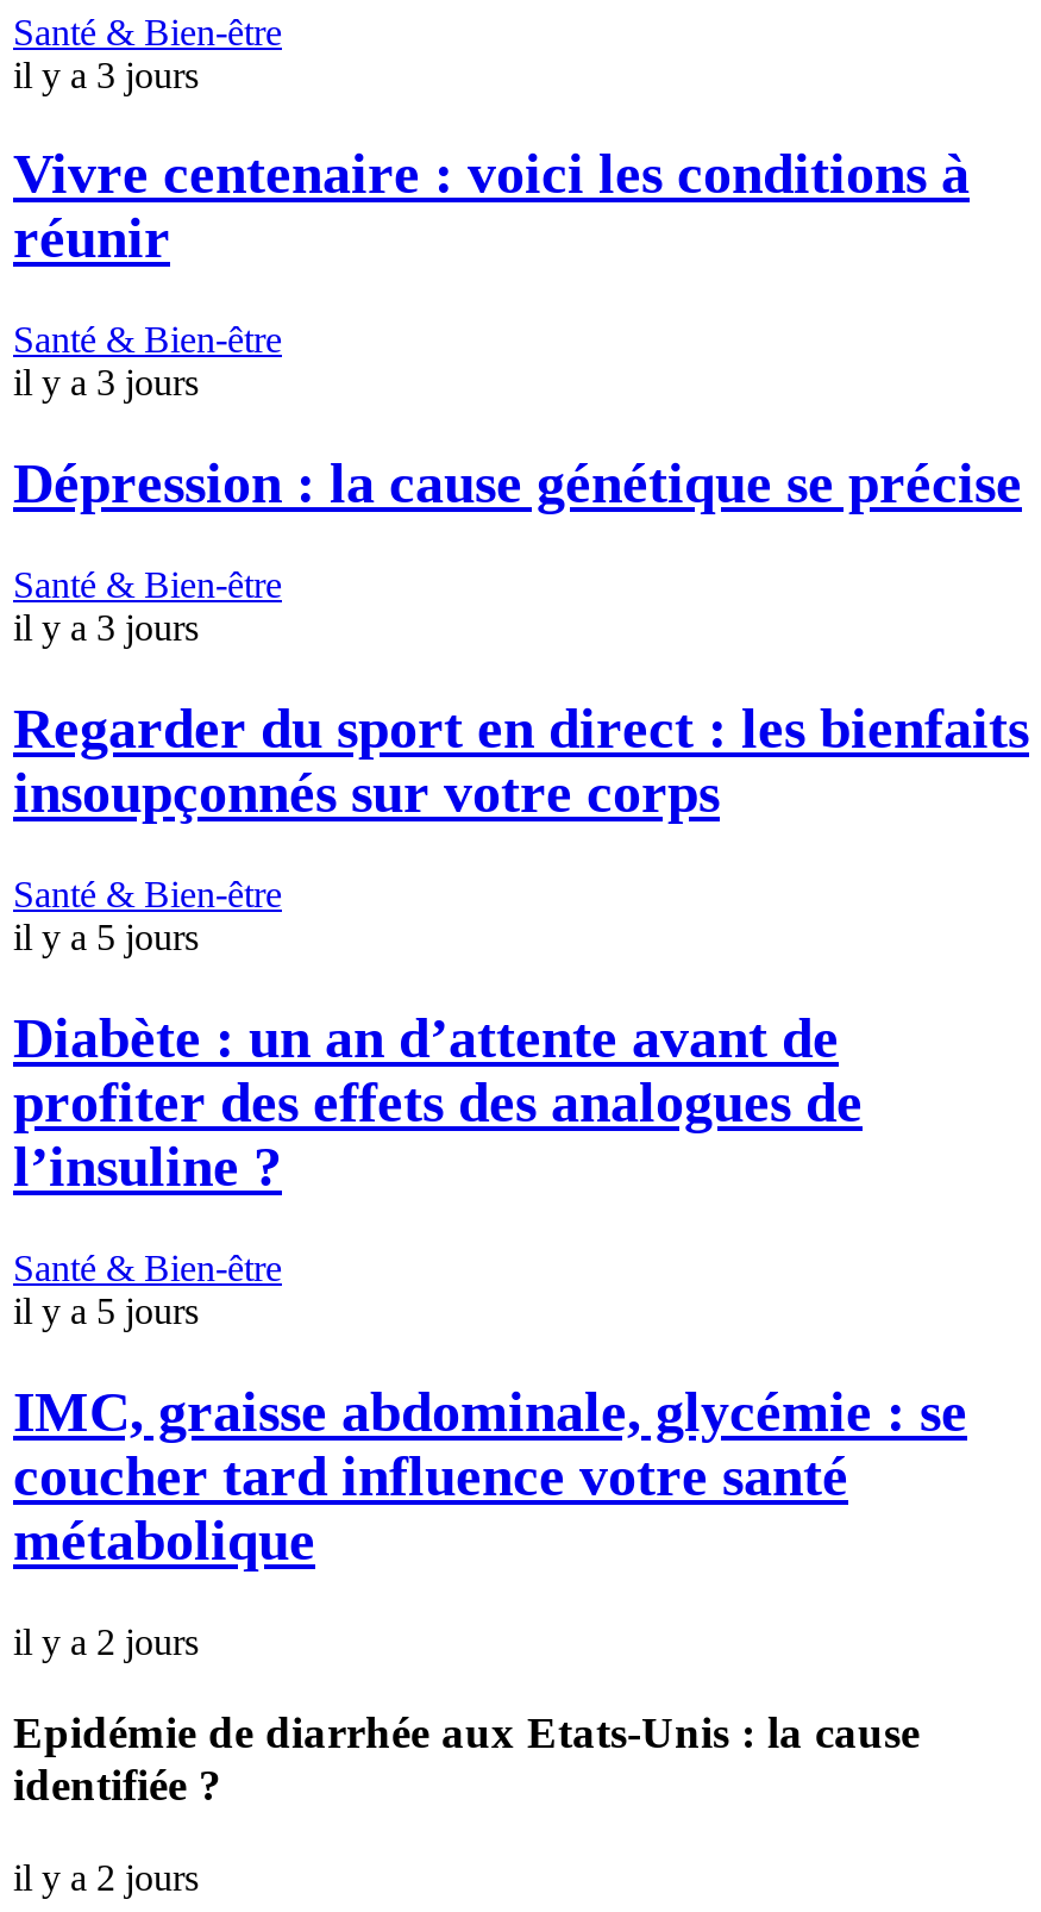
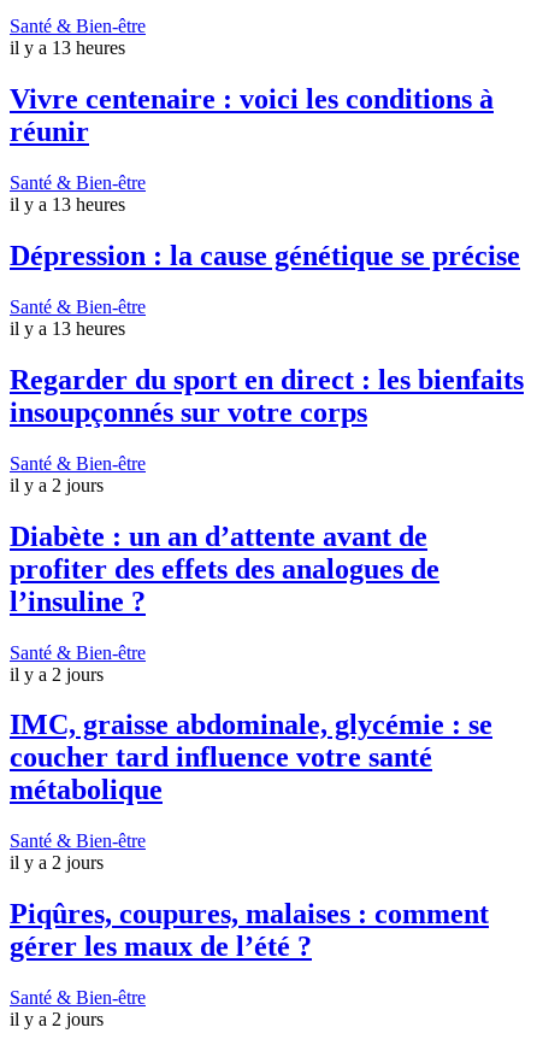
[13,53,199,94] il y a 3 jours -> [10,38,125,58] il y a 13 heures
[13,362,199,403] il y a 3 jours -> [10,194,125,215] il y a 13 heures
[13,607,199,647] il y a 3 jours -> [10,318,125,339] il y a 13 heures
[13,916,199,956] il y a 5 jours -> [10,475,104,495] il y a 2 jours
[13,1289,199,1330] il y a 5 jours -> [10,664,104,684] il y a 2 jours
none -> [10,831,146,851] Santé & Bien-être
[13,1707,920,1810] Epidémie de diarrhée aux Etats-Unis : la cause | identifiée ? -> [10,898,489,1008] Piqûres, coupures, malaises : comment | gérer les maux de l’été ? | Santé & Bien-être

